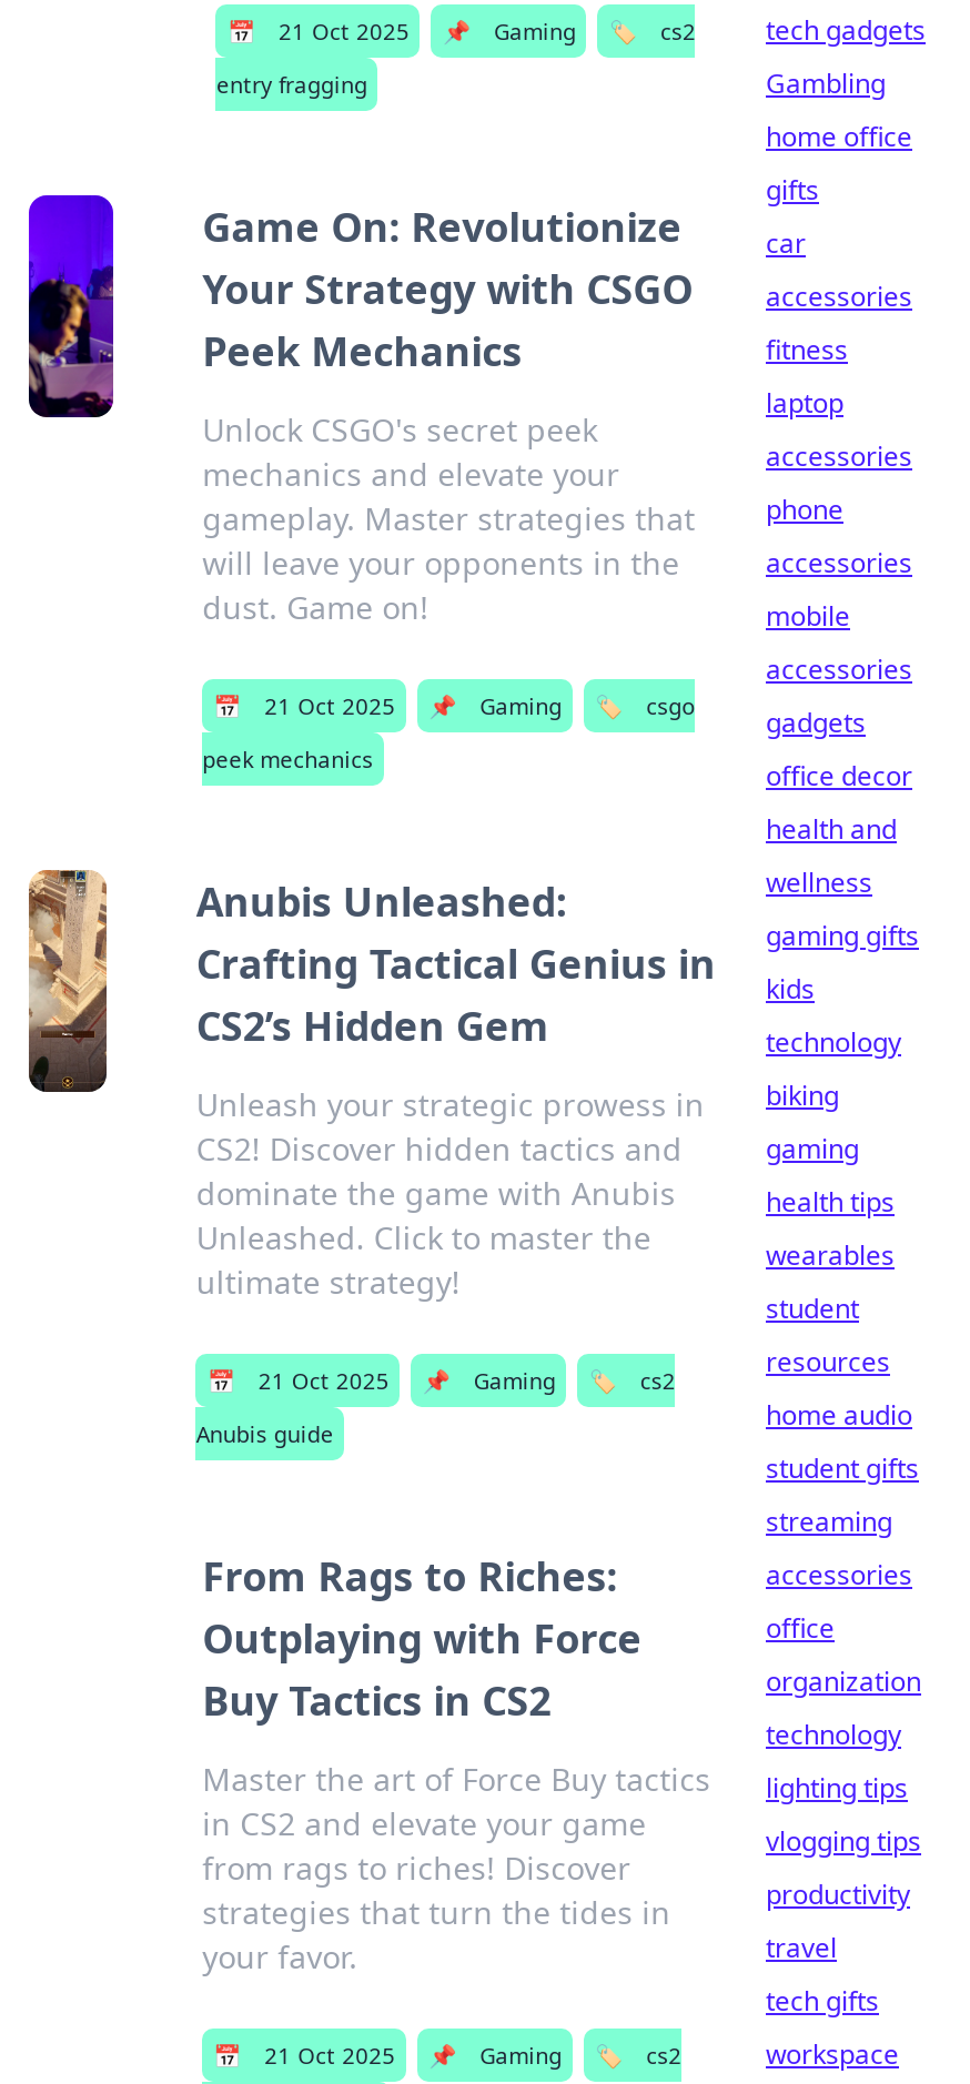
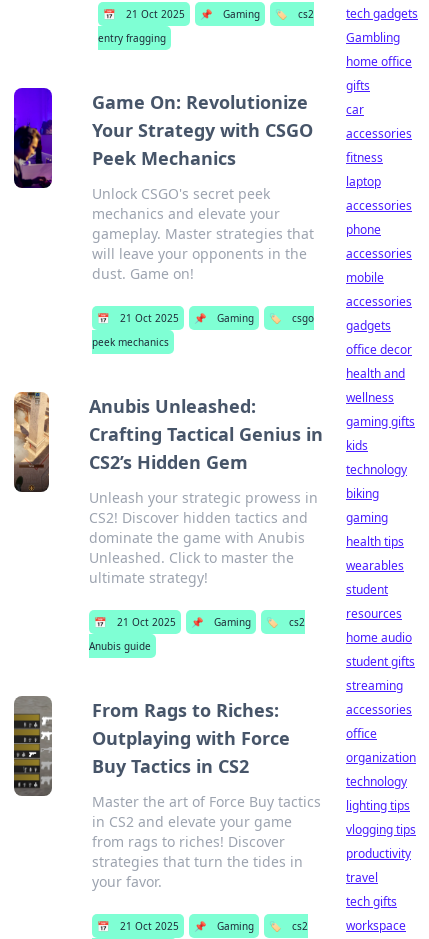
none -> [13,695,53,797] [image]

